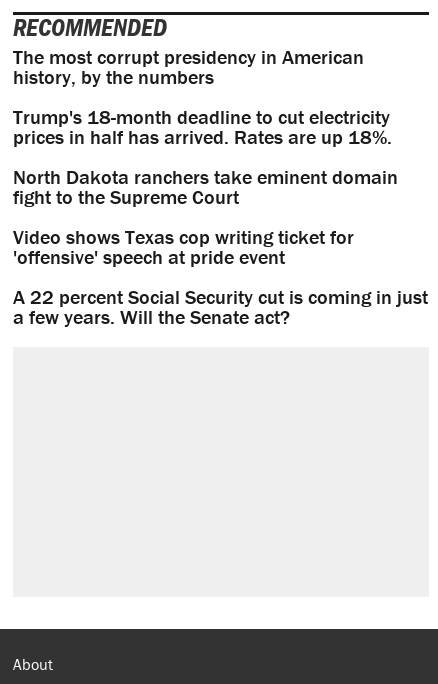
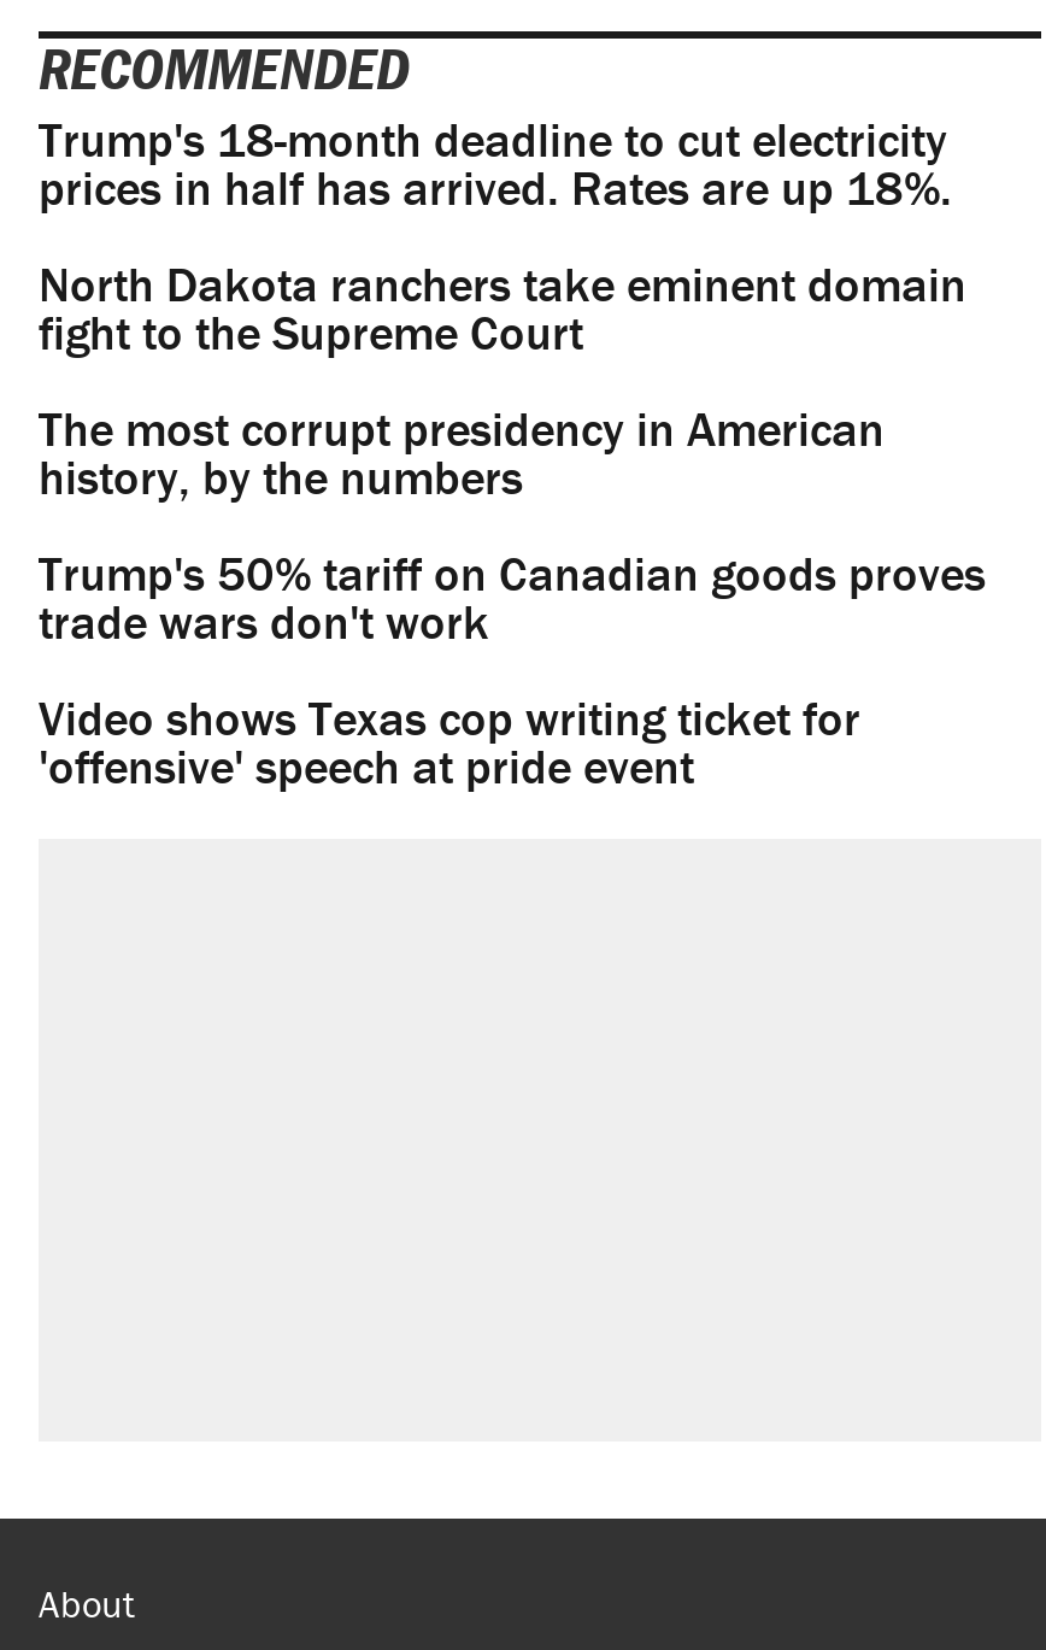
moved [13,44,364,89] -> [39,398,885,507]: The most corrupt presidency in American | history, by the numbers
moved [13,104,398,209] -> [39,109,966,362]: Trump's 18-month deadline to cut electricity | prices in half has arrived. Rates are up 18%. | North Dakota ranchers take eminent domain | fight to the Supreme Court
none -> [39,543,986,652] Trump's 50% tariff on Canadian goods proves | trade wars don't work
moved [13,224,354,269] -> [39,688,860,796]: Video shows Texas cop writing ticket for | 'offensive' speech at pride event
[13,284,428,329] A 22 percent Social Security cut is coming in just | a few years. Will the Senate act? -> none

